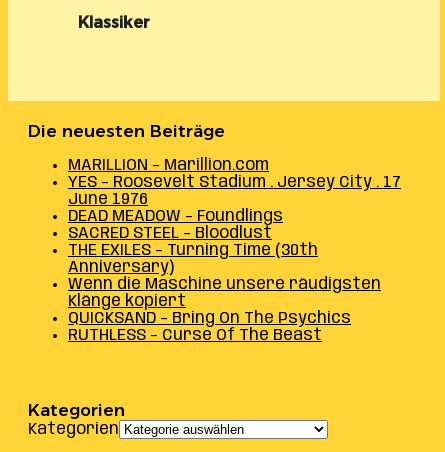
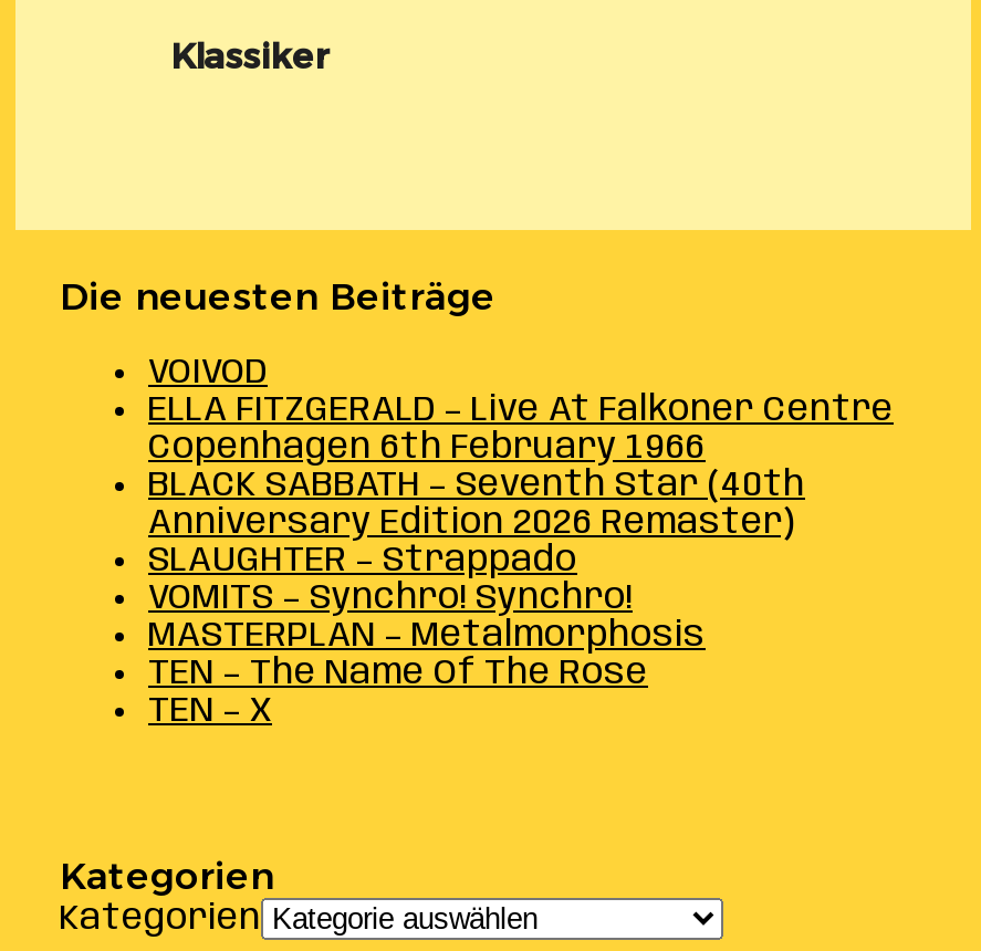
[68,157,401,344] MARILLION – Marillion.com | YES – Roosevelt Stadium . Jersey City . 17 | June 1976 | DEAD MEADOW – Foundlings | SACRED STEEL – Bloodlust | THE EXILES – Turning Time (30th | Anniversary) | Wenn die Maschine unsere räudigsten | Klänge kopiert | QUICKSAND – Bring On The Psychics | RUTHLESS – Curse Of The Beast -> [148,355,894,731] VOIVOD | ELLA FITZGERALD – Live At Falkoner Centre | Copenhagen 6th February 1966 | BLACK SABBATH – Seventh Star (40th | Anniversary Edition 2026 Remaster) | SLAUGHTER – Strappado | VOMITS – Synchro! Synchro! | MASTERPLAN – Metalmorphosis | TEN – The Name Of The Rose | TEN – X

